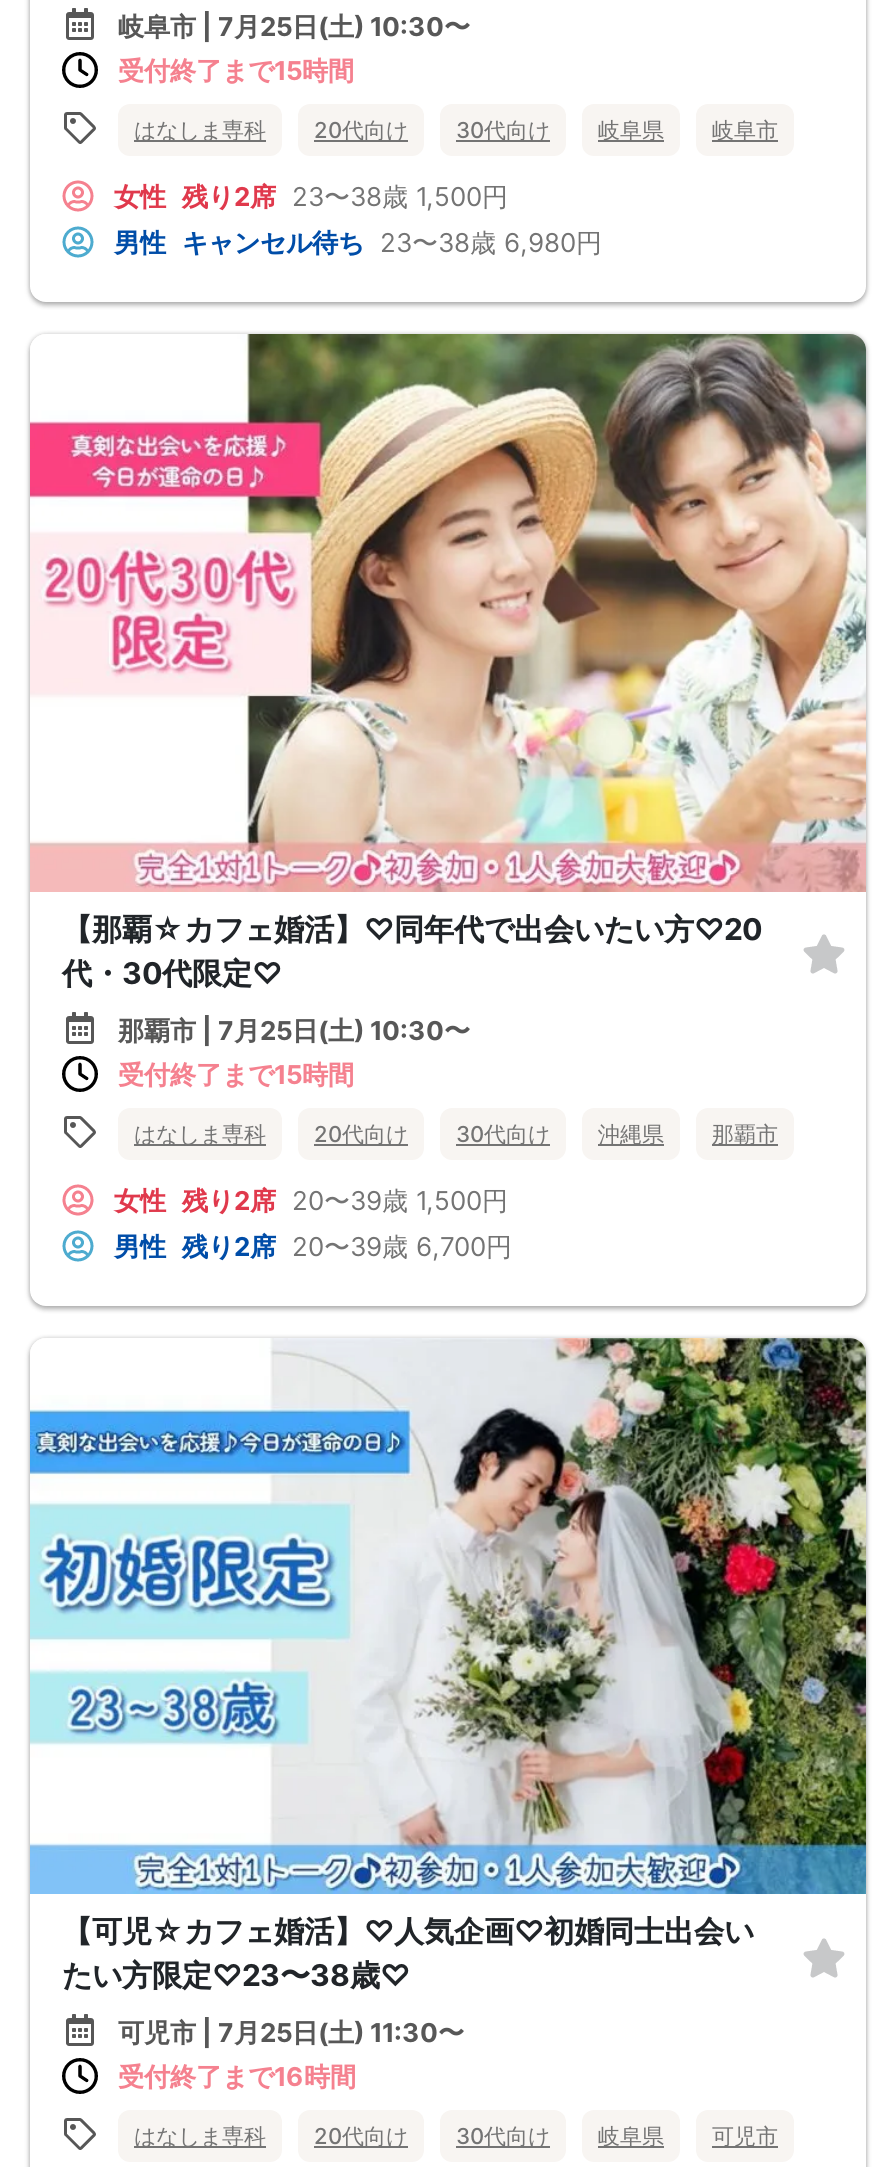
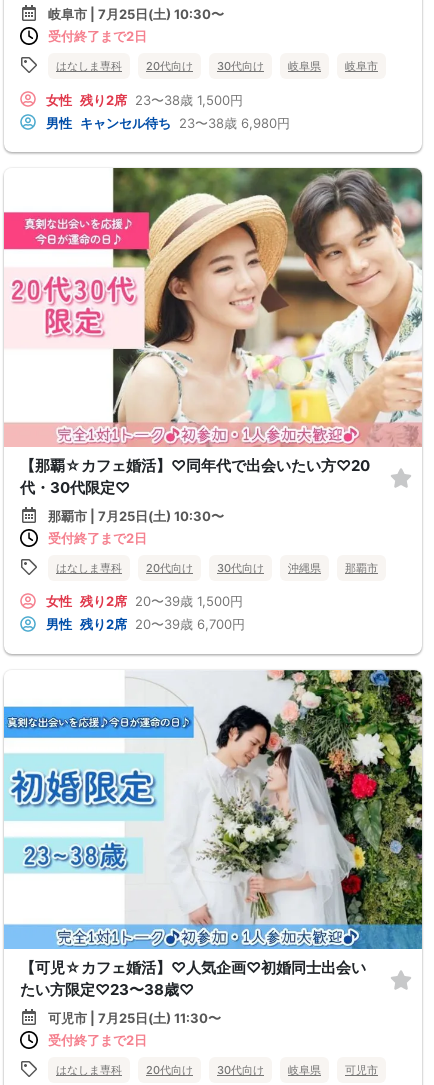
[118,53,354,85] 受付終了まで15時間 -> [48,28,147,44] 受付終了まで2日
[118,1057,354,1089] 受付終了まで15時間 -> [48,530,147,546] 受付終了まで2日
[118,2060,356,2092] 受付終了まで16時間 -> [48,1031,147,1047] 受付終了まで2日

